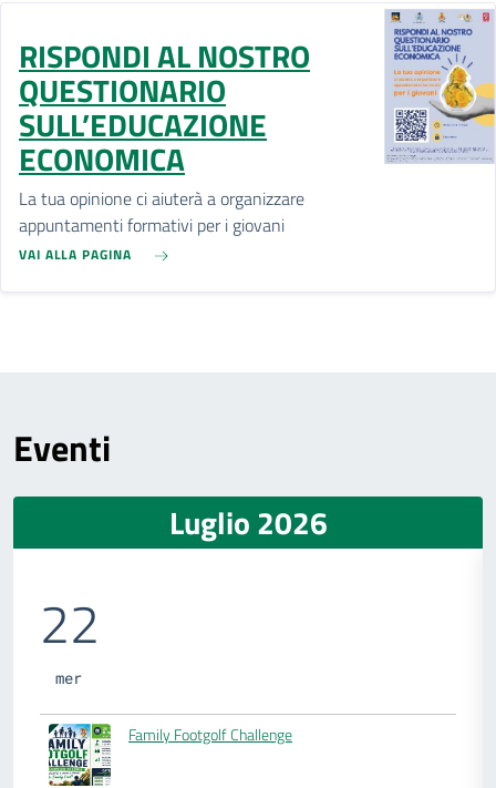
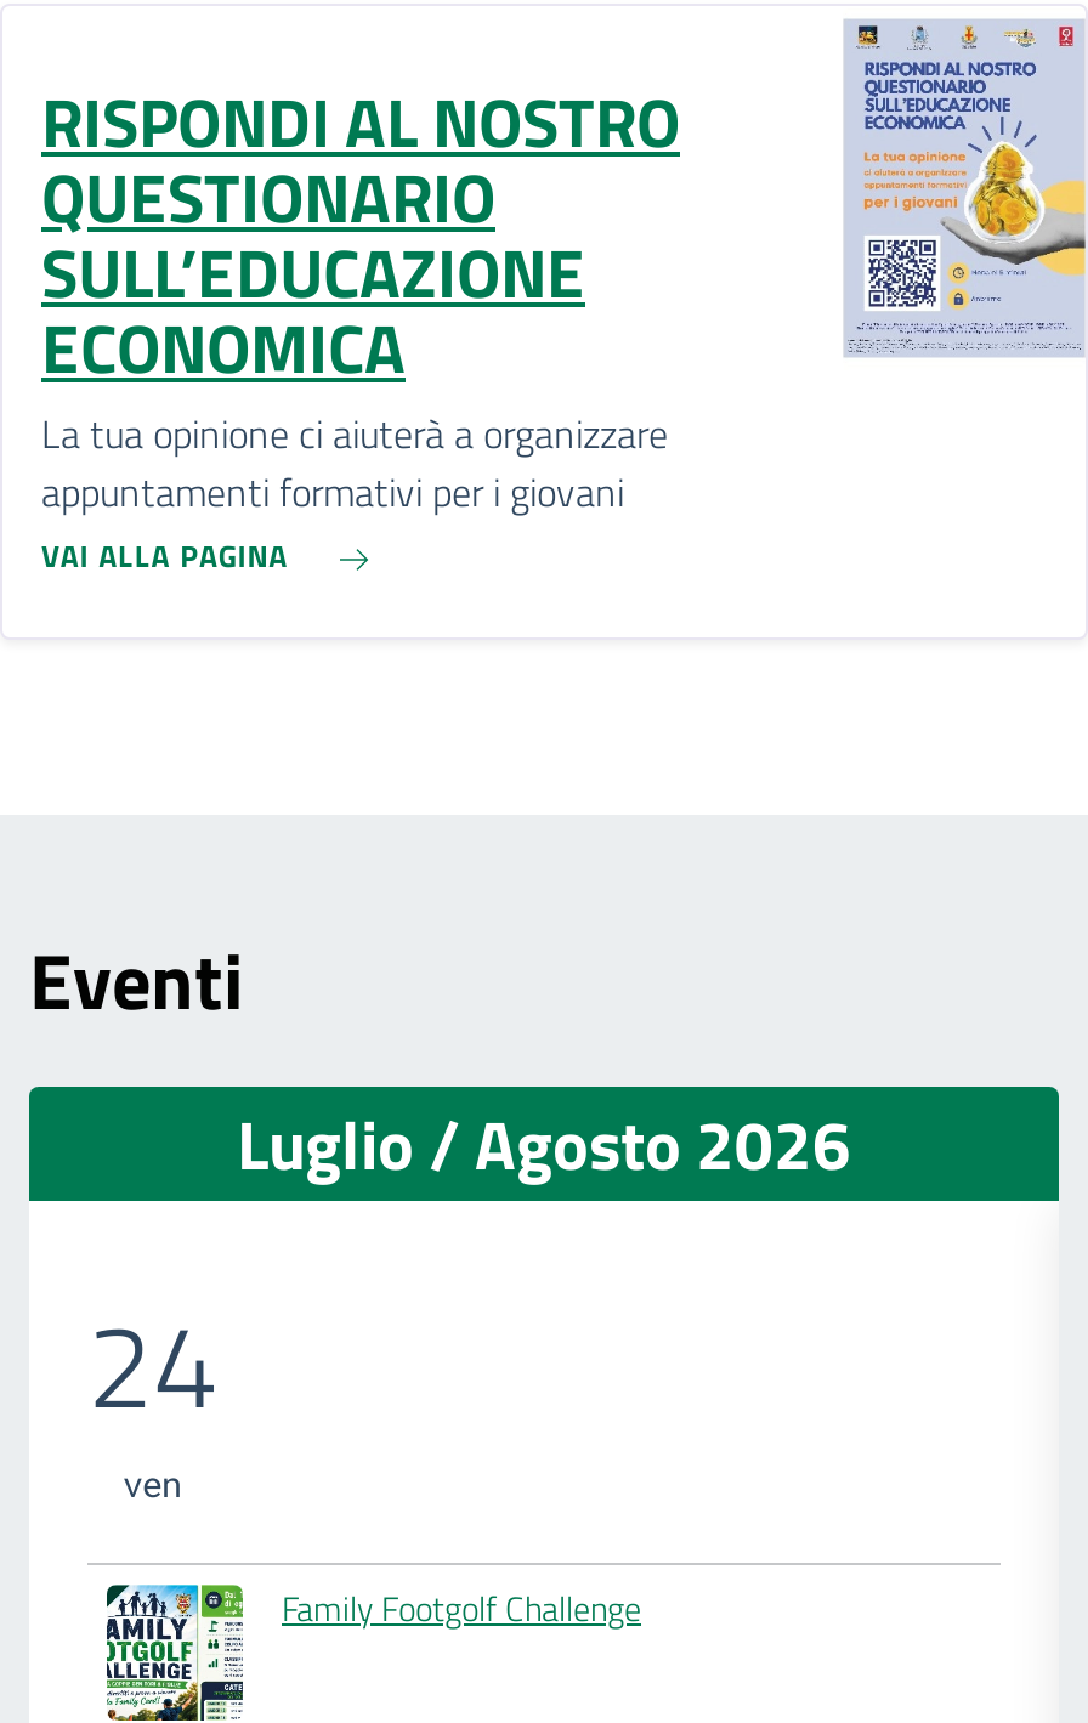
[169,499,327,546] Luglio 2026 -> [237,1092,851,1196] Luglio / Agosto 2026
[40,583,100,689] 22 | mer -> [87,1276,219,1508] 24 | ven

